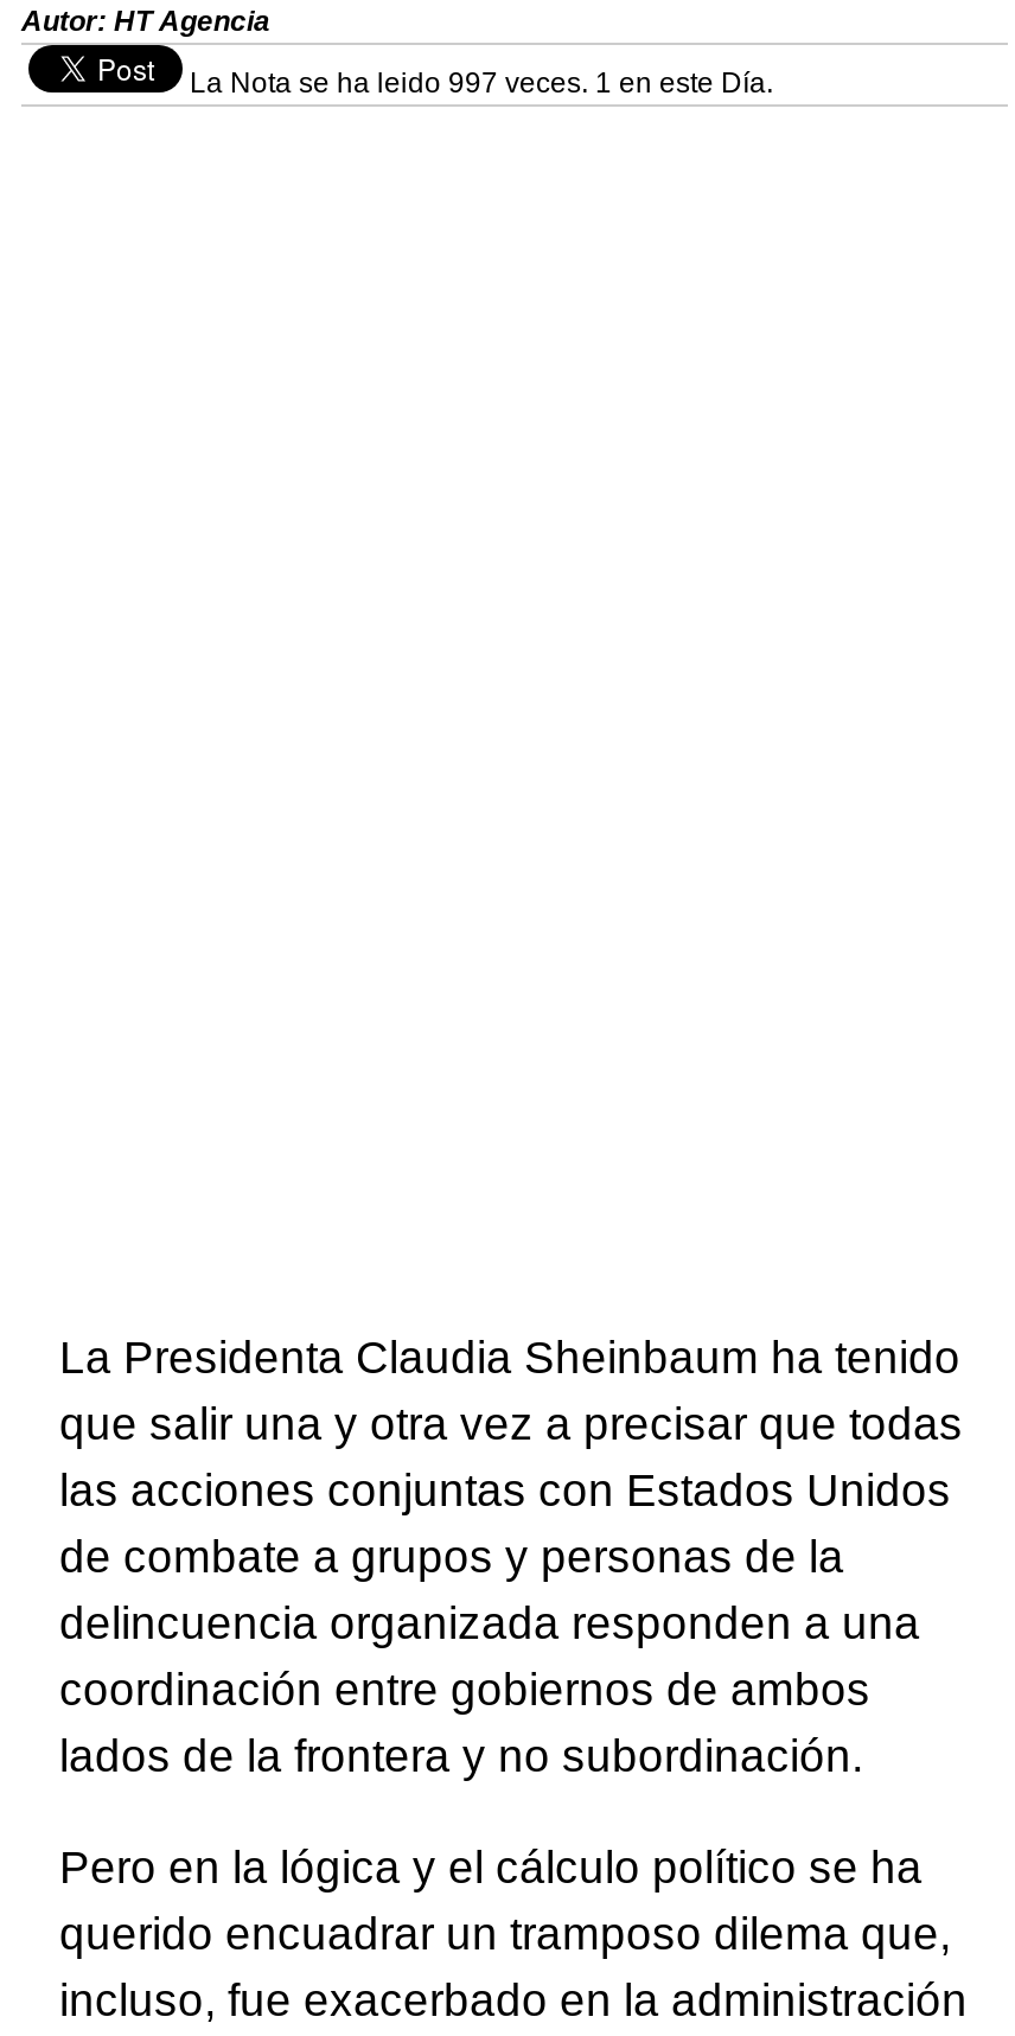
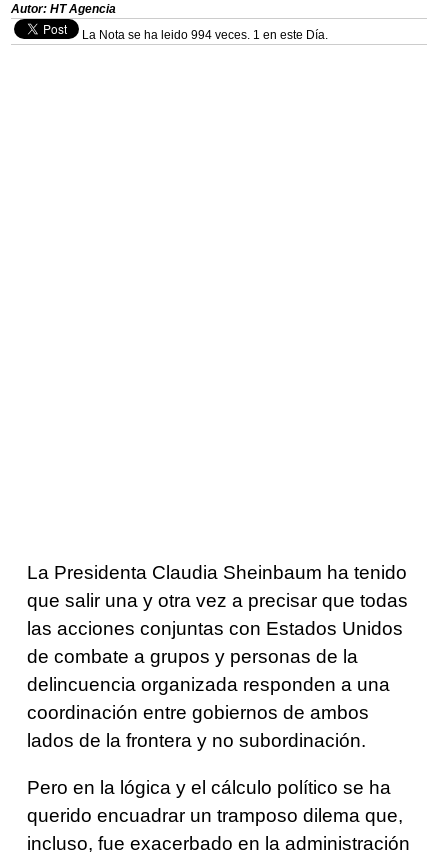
[183,66,773,100] La Nota se ha leido 997 veces. 1 en este Día. -> [79,28,328,42] La Nota se ha leido 994 veces. 1 en este Día.

